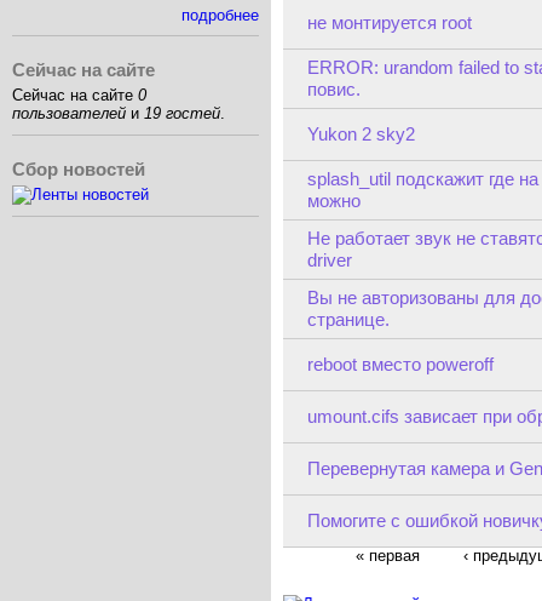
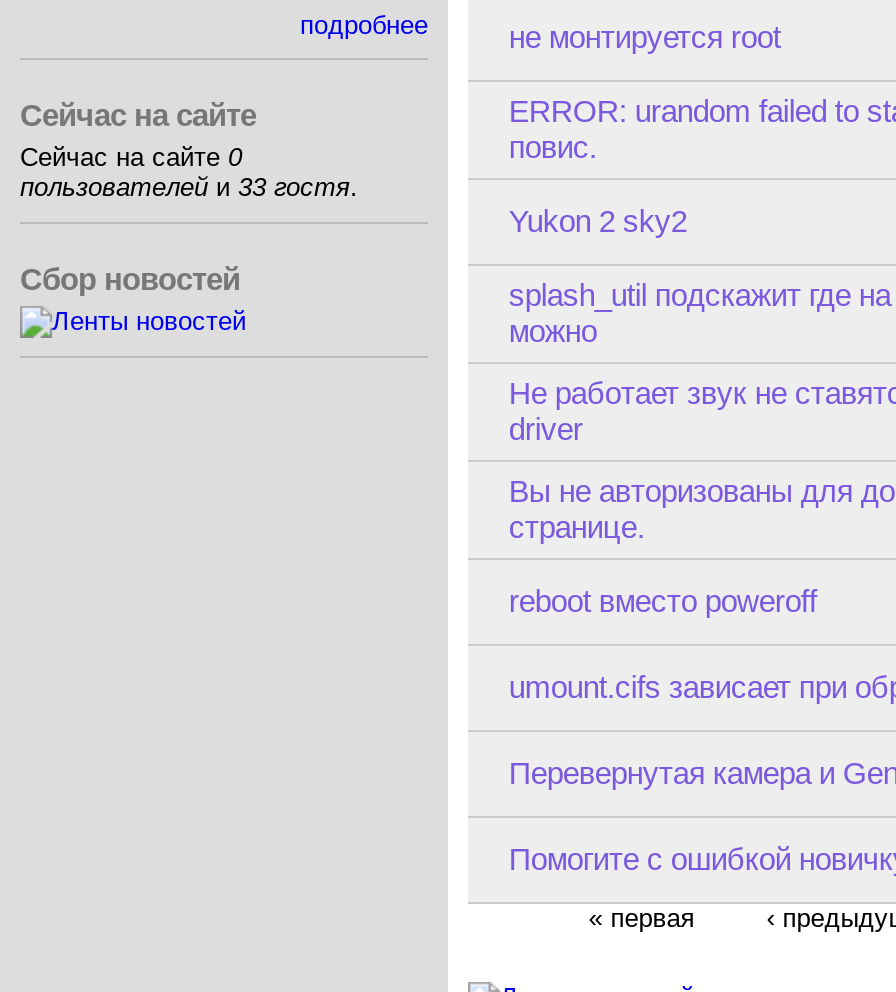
[12,104,225,123] пользователей и 19 гостей. -> [20,172,358,202] пользователей и 33 гостя.

